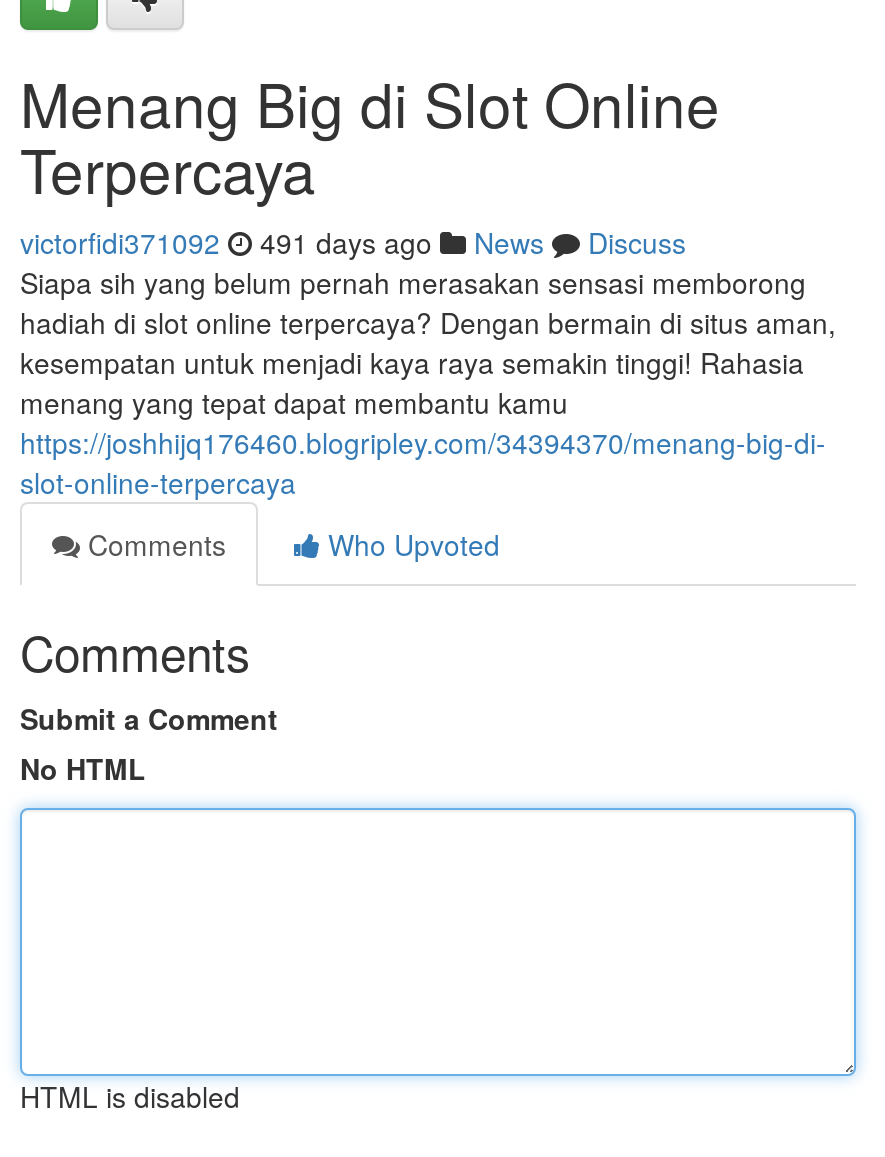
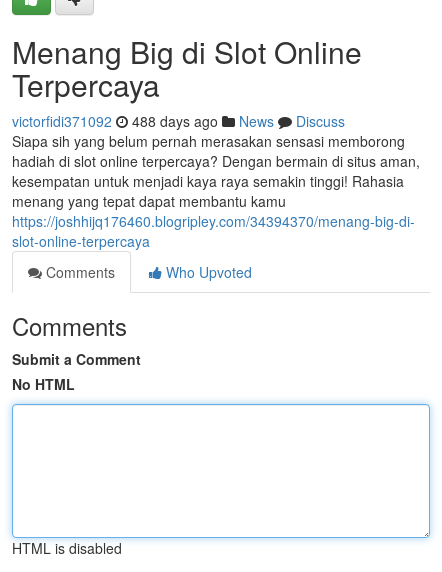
[20,222,686,262] victorfidi371092 491 days ago News Discuss -> [12,111,345,131] victorfidi371092 488 days ago News Discuss

